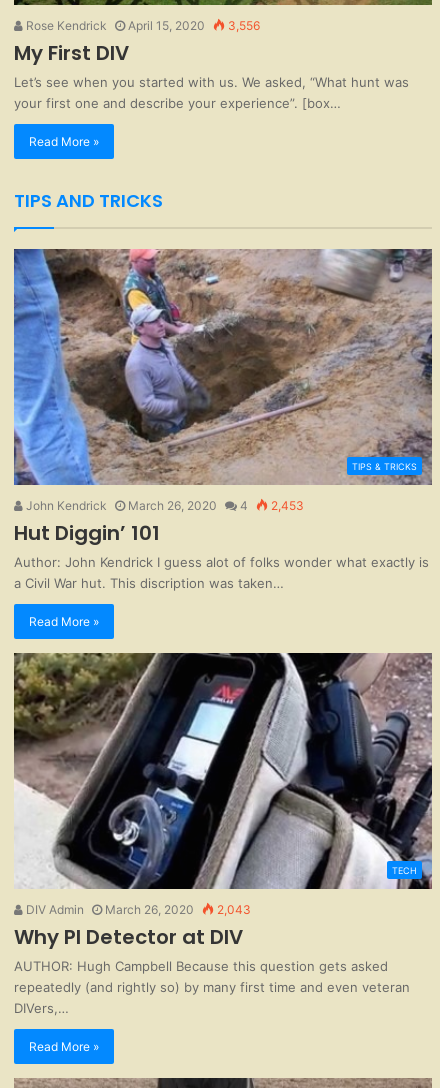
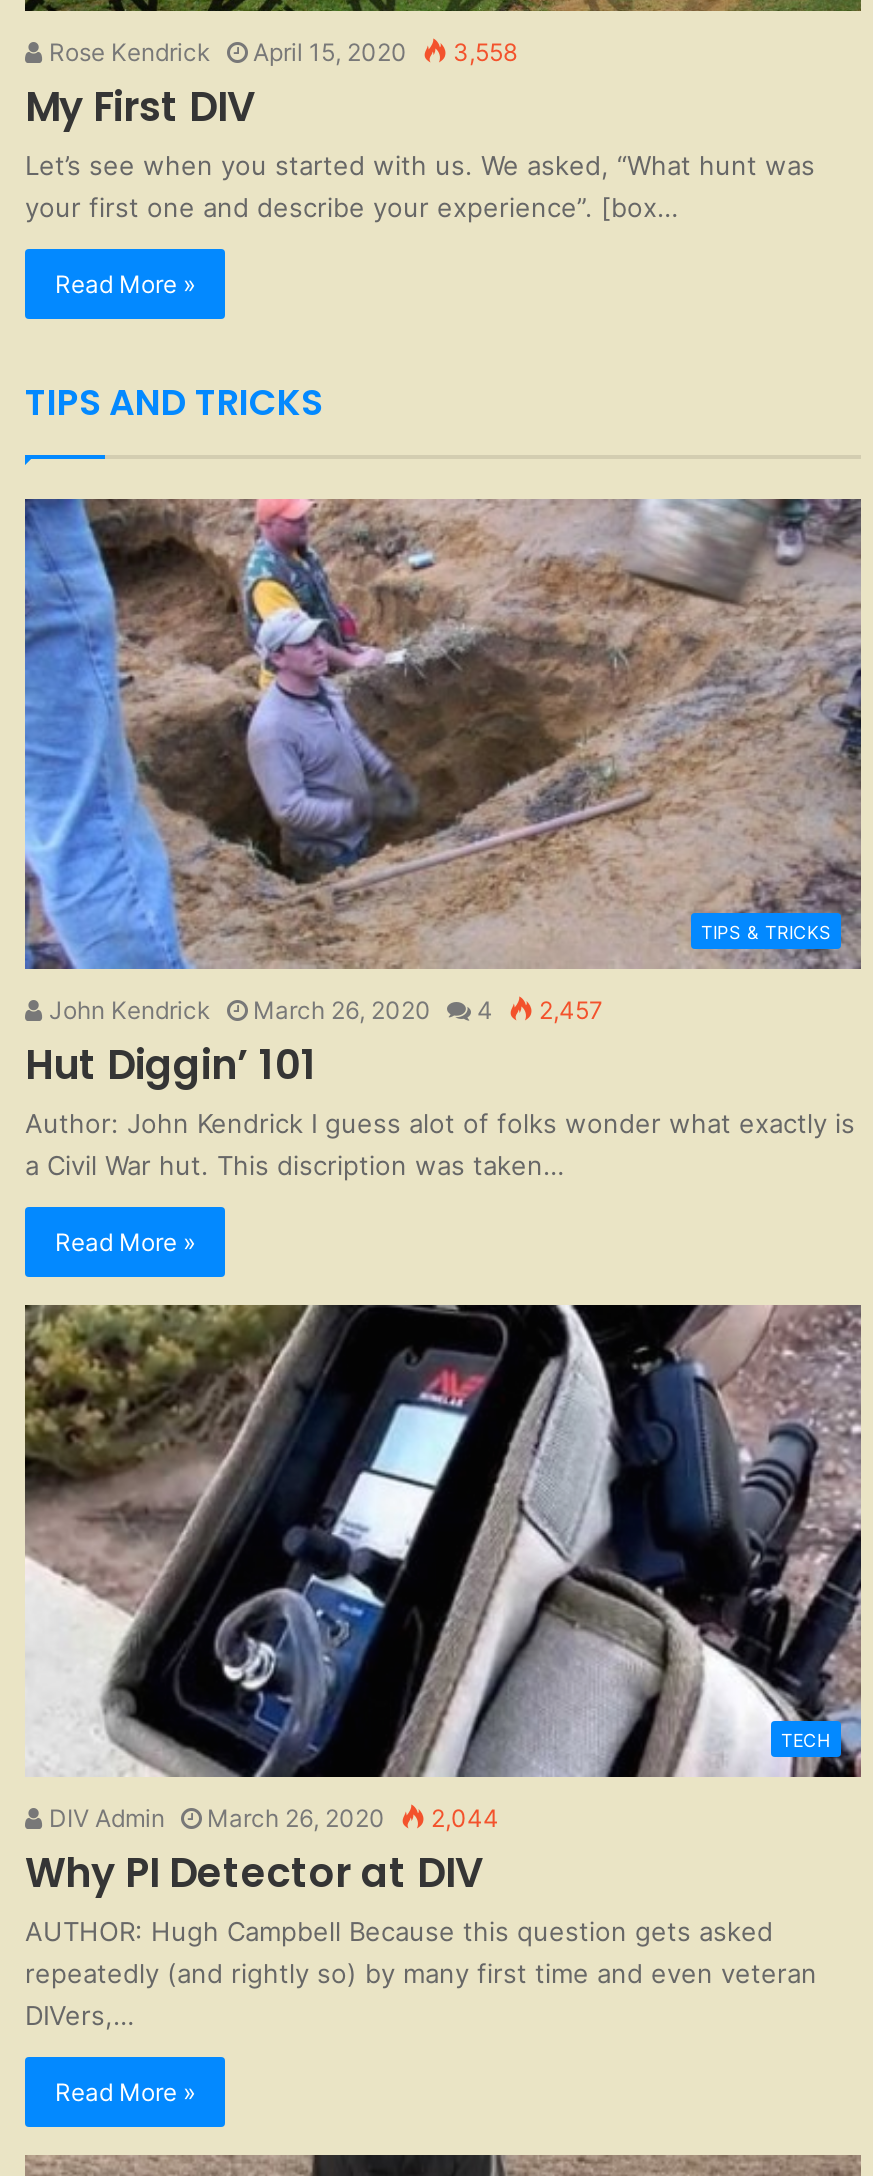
[23,18,260,33] Rose Kendrick April 15, 2020 3,556 -> [43,36,517,66] Rose Kendrick April 15, 2020 3,558
[23,498,304,513] John Kendrick March 26, 2020 4 2,453 -> [43,996,603,1026] John Kendrick March 26, 2020 4 2,457
[23,902,251,917] DIV Admin March 26, 2020 2,043 -> [43,1803,499,1833] DIV Admin March 26, 2020 2,044

